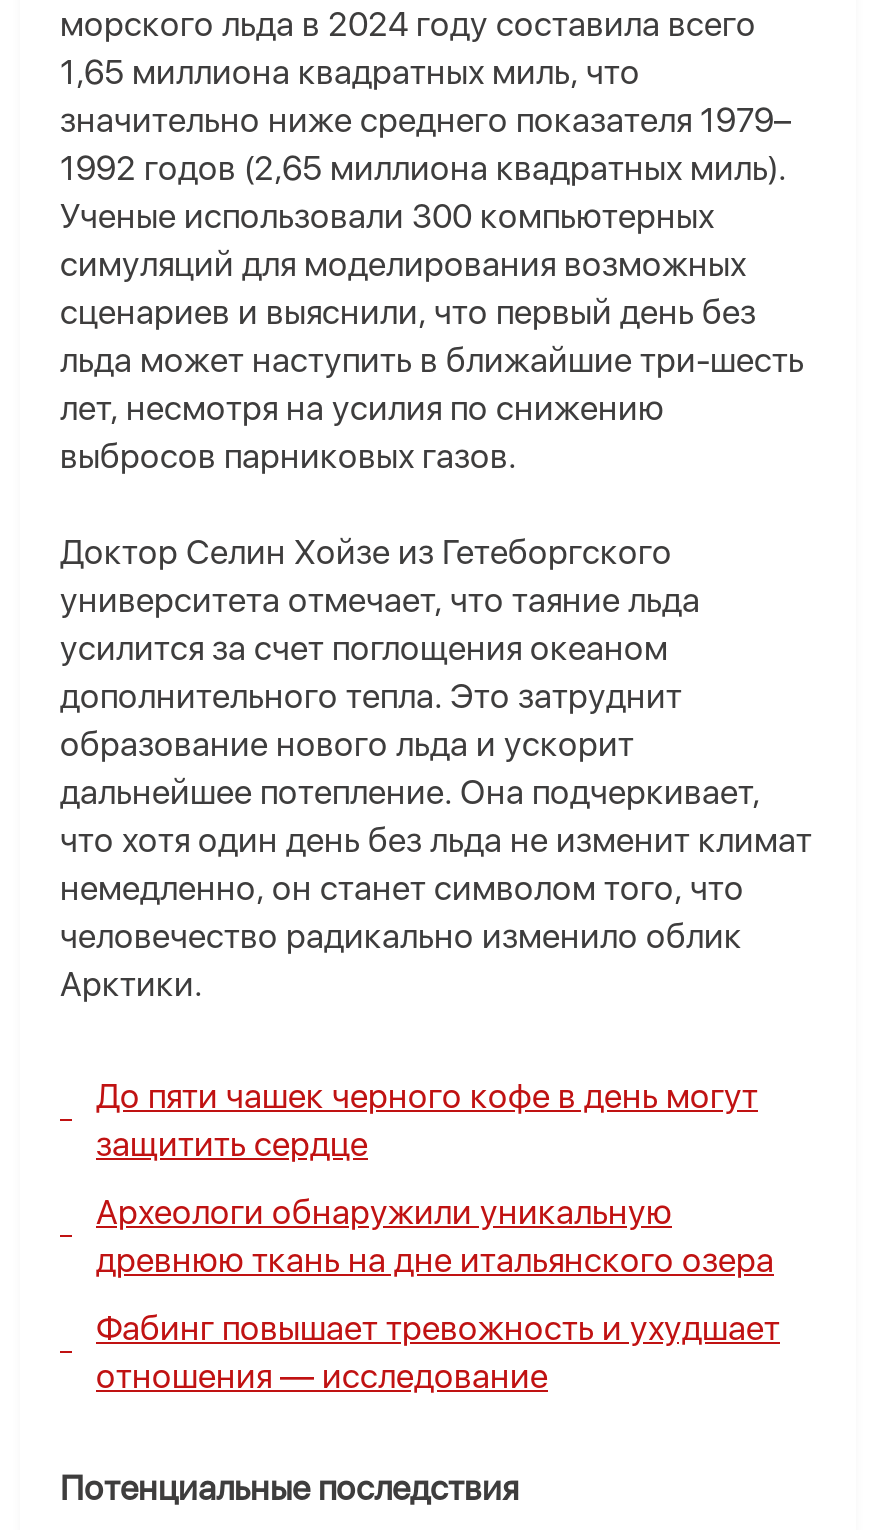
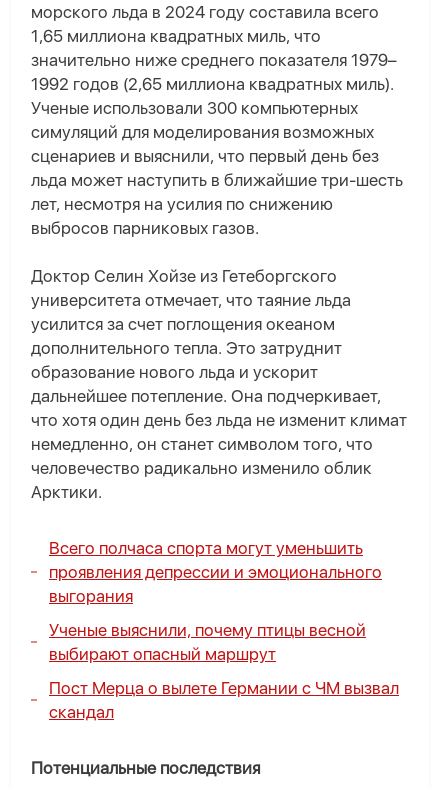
[96,1077,758,1165] До пяти чашек черного кофе в день могут | защитить сердце -> [49,538,382,606] Всего полчаса спорта могут уменьшить | проявления депрессии и эмоционального | выгорания
[96,1193,774,1281] Археологи обнаружили уникальную | древнюю ткань на дне итальянского озера -> [49,620,366,664] Ученые выяснили, почему птицы весной | выбирают опасный маршрут
[96,1309,780,1397] Фабинг повышает тревожность и ухудшает | отношения — исследование -> [49,678,399,722] Пост Мерца о вылете Германии с ЧМ вызвал | скандал

